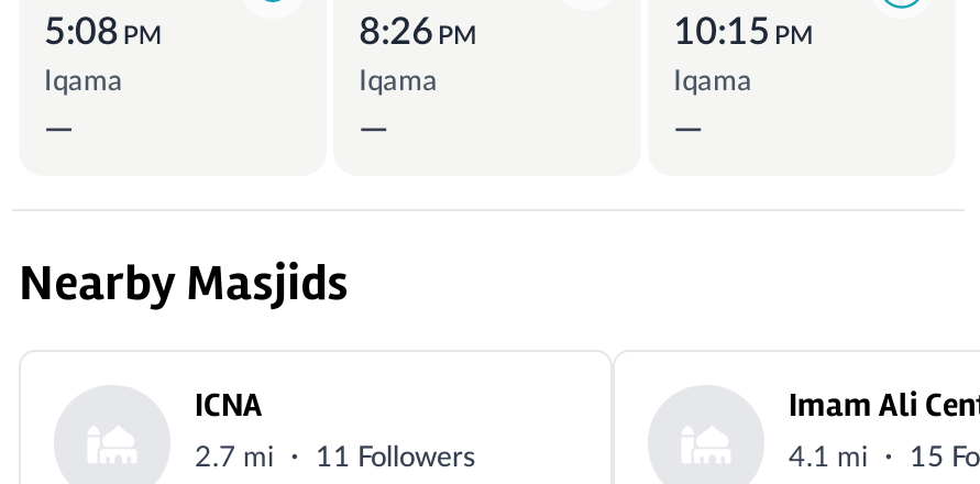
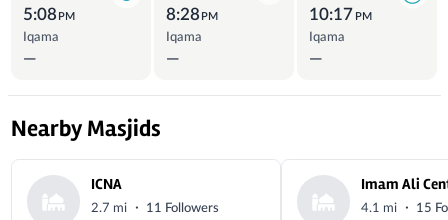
[359,13,475,51] 8:26 PM -> [166,6,218,23] 8:28 PM
[674,13,812,51] 10:15 PM -> [309,6,371,23] 10:17 PM

